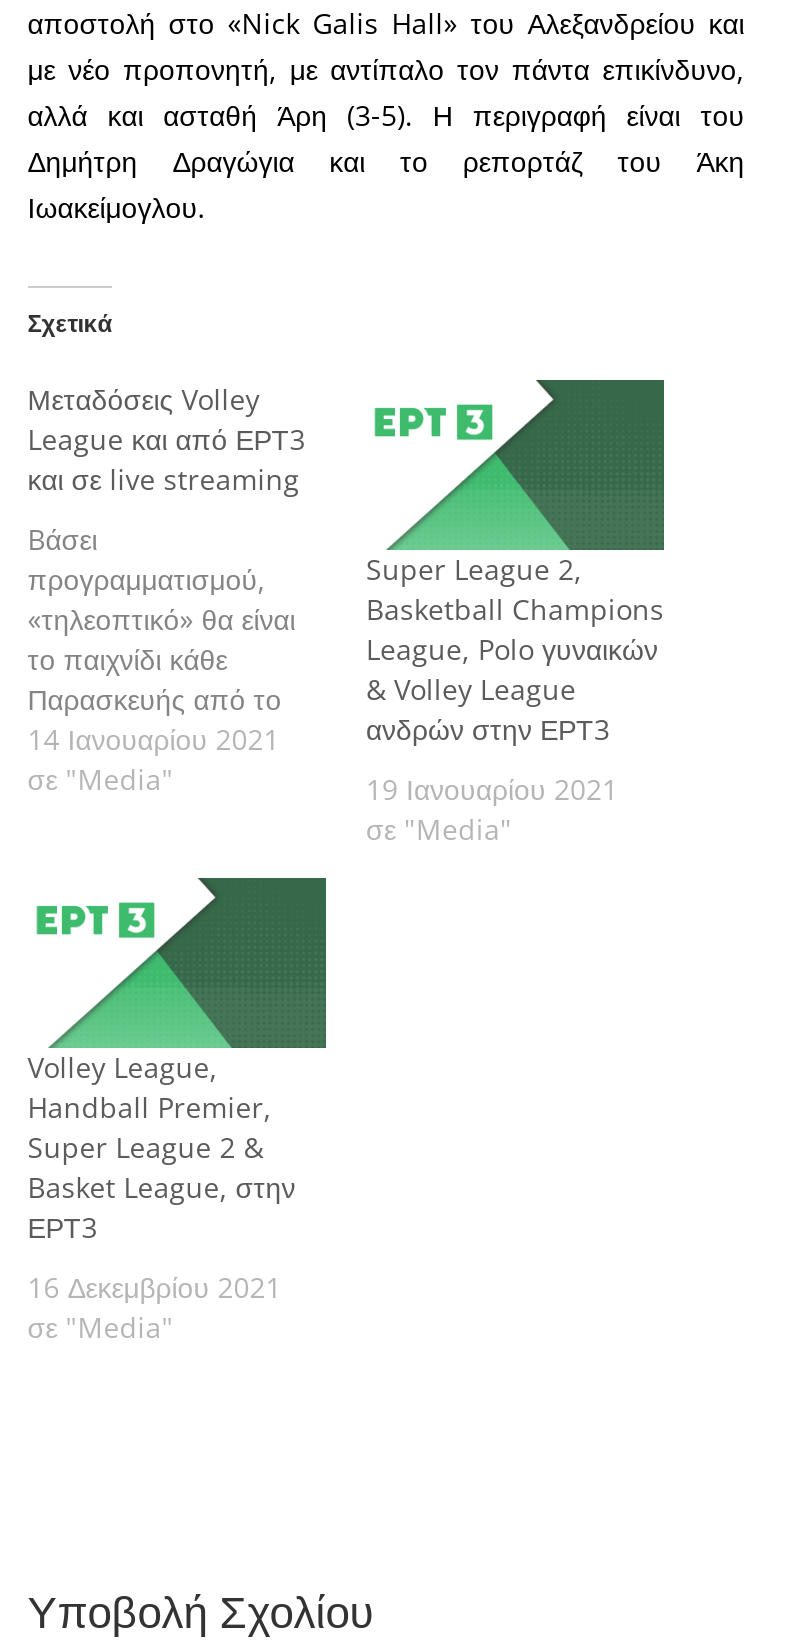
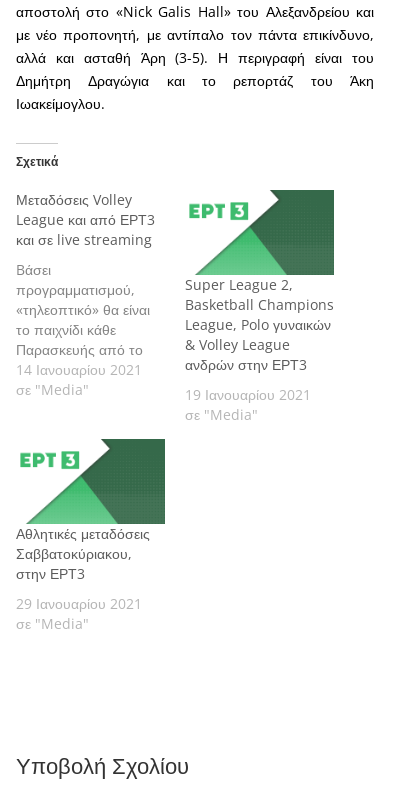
[28,1048,296,1246] Volley League, | Handball Premier, | Super League 2 & | Basket League, στην | ΕΡΤ3 -> [16,524,150,583] Αθλητικές μεταδόσεις | Σαββατοκύριακου, | στην ΕΡΤ3
[28,1268,282,1306] 16 Δεκεμβρίου 2021 -> [16,594,142,613] 29 Ιανουαρίου 2021

